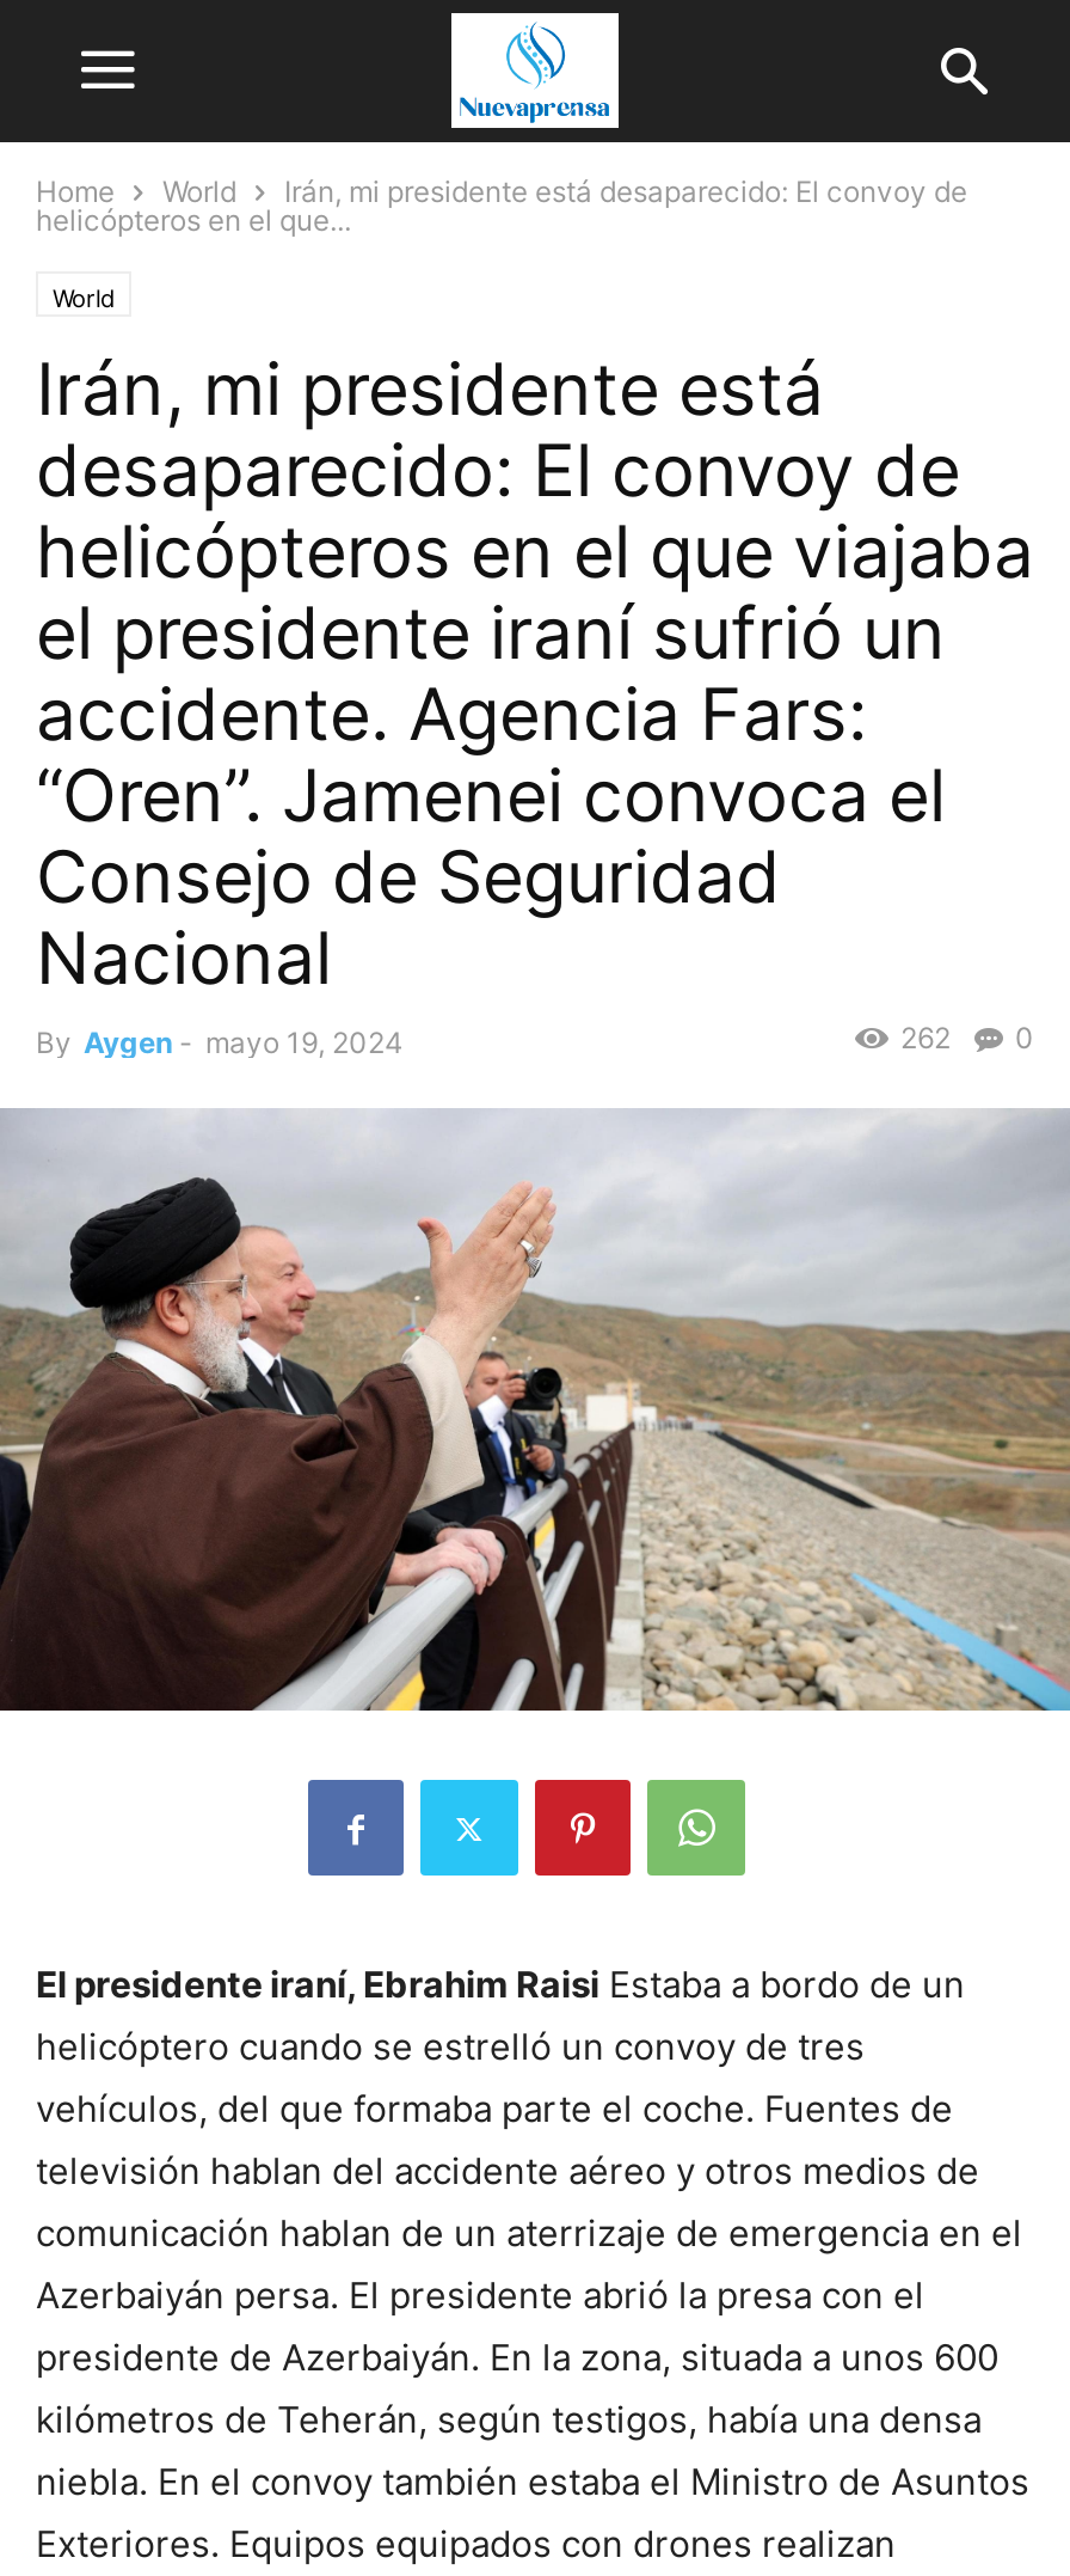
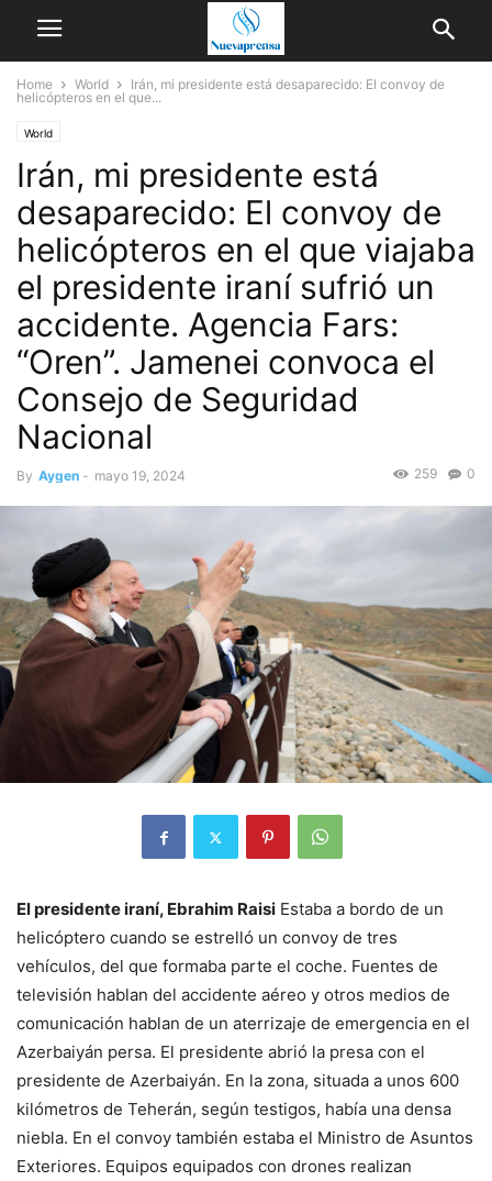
[900,1020,1034,1056] 262 0 -> [414,465,476,482] 259 0

